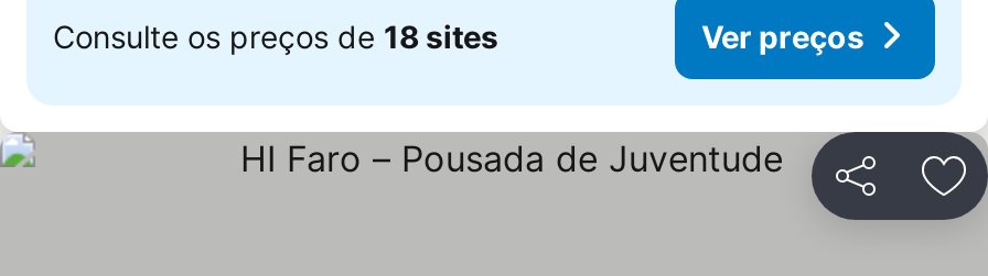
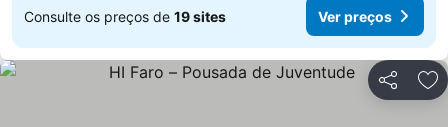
[53,16,498,54] Consulte os preços de 18 sites -> [24,7,226,24] Consulte os preços de 19 sites

